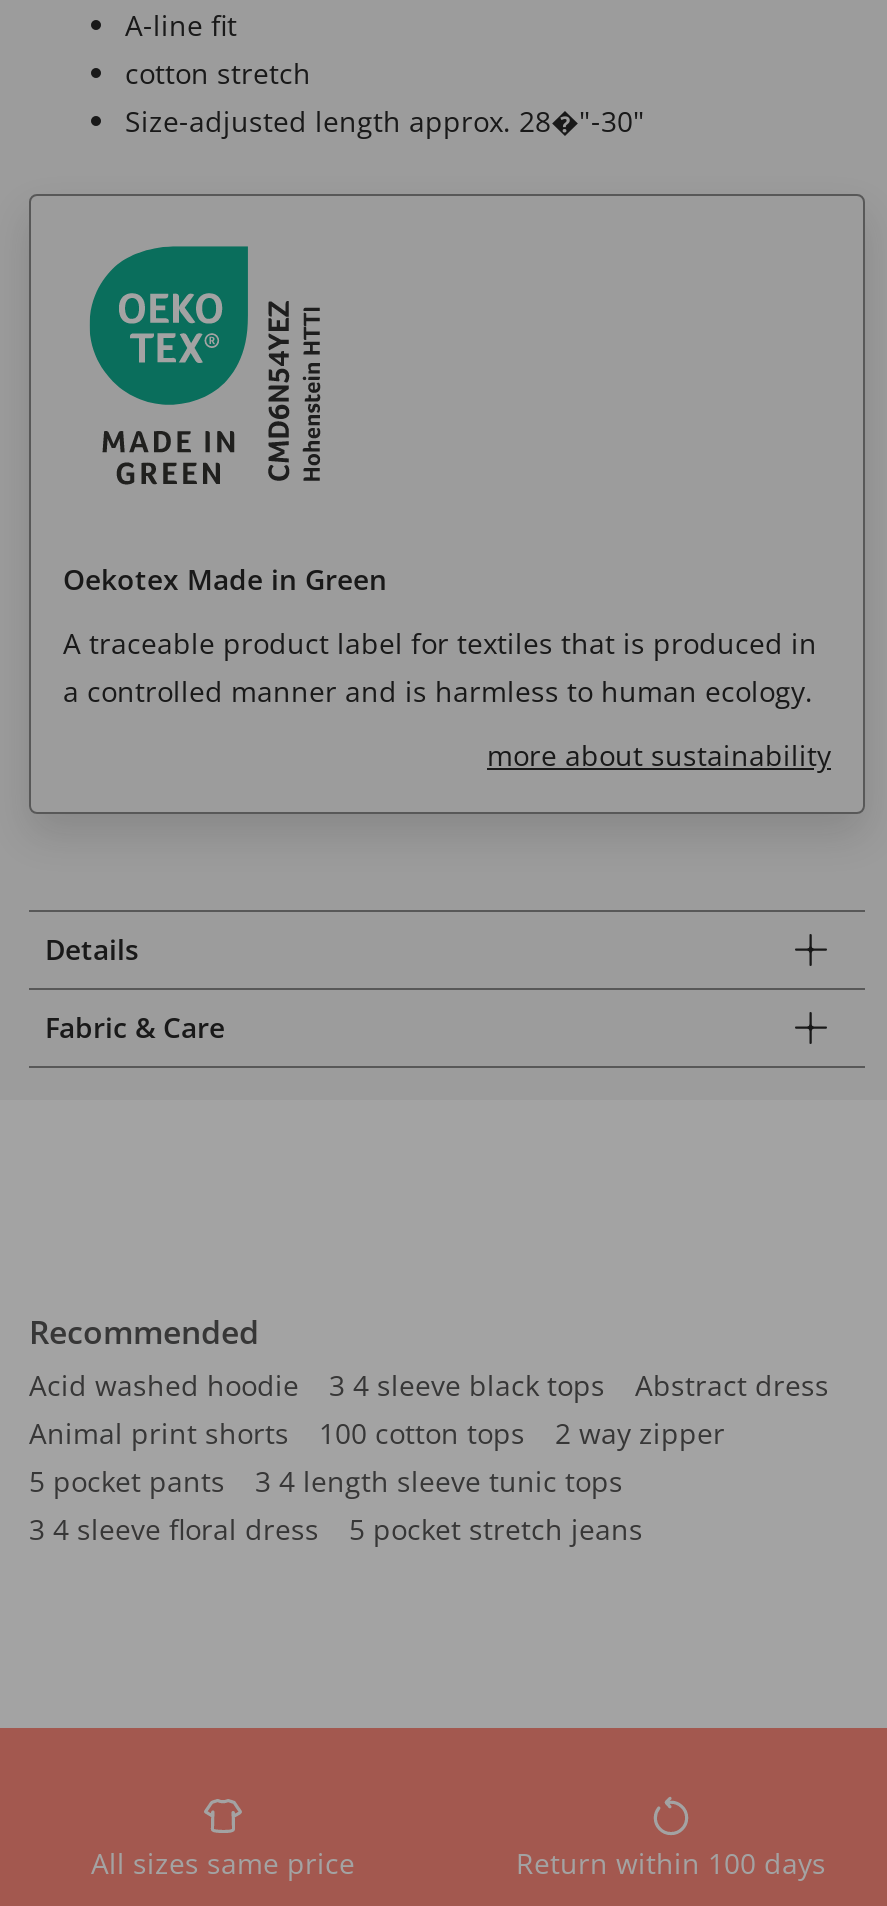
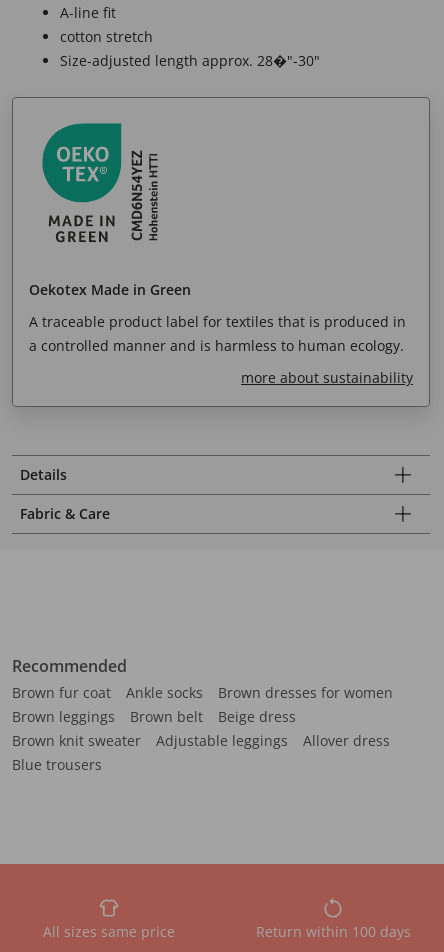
[29,1366,829,1548] Acid washed hoodie | 3 4 sleeve black tops | Abstract dress | Animal print shorts | 100 cotton tops | 2 way zipper | 5 pocket pants | 3 4 length sleeve tunic tops | 3 4 sleeve floral dress | 5 pocket stretch jeans -> [12,683,393,774] Brown fur coat | Ankle socks | Brown dresses for women | Brown leggings | Brown belt | Beige dress | Brown knit sweater | Adjustable leggings | Allover dress | Blue trousers

